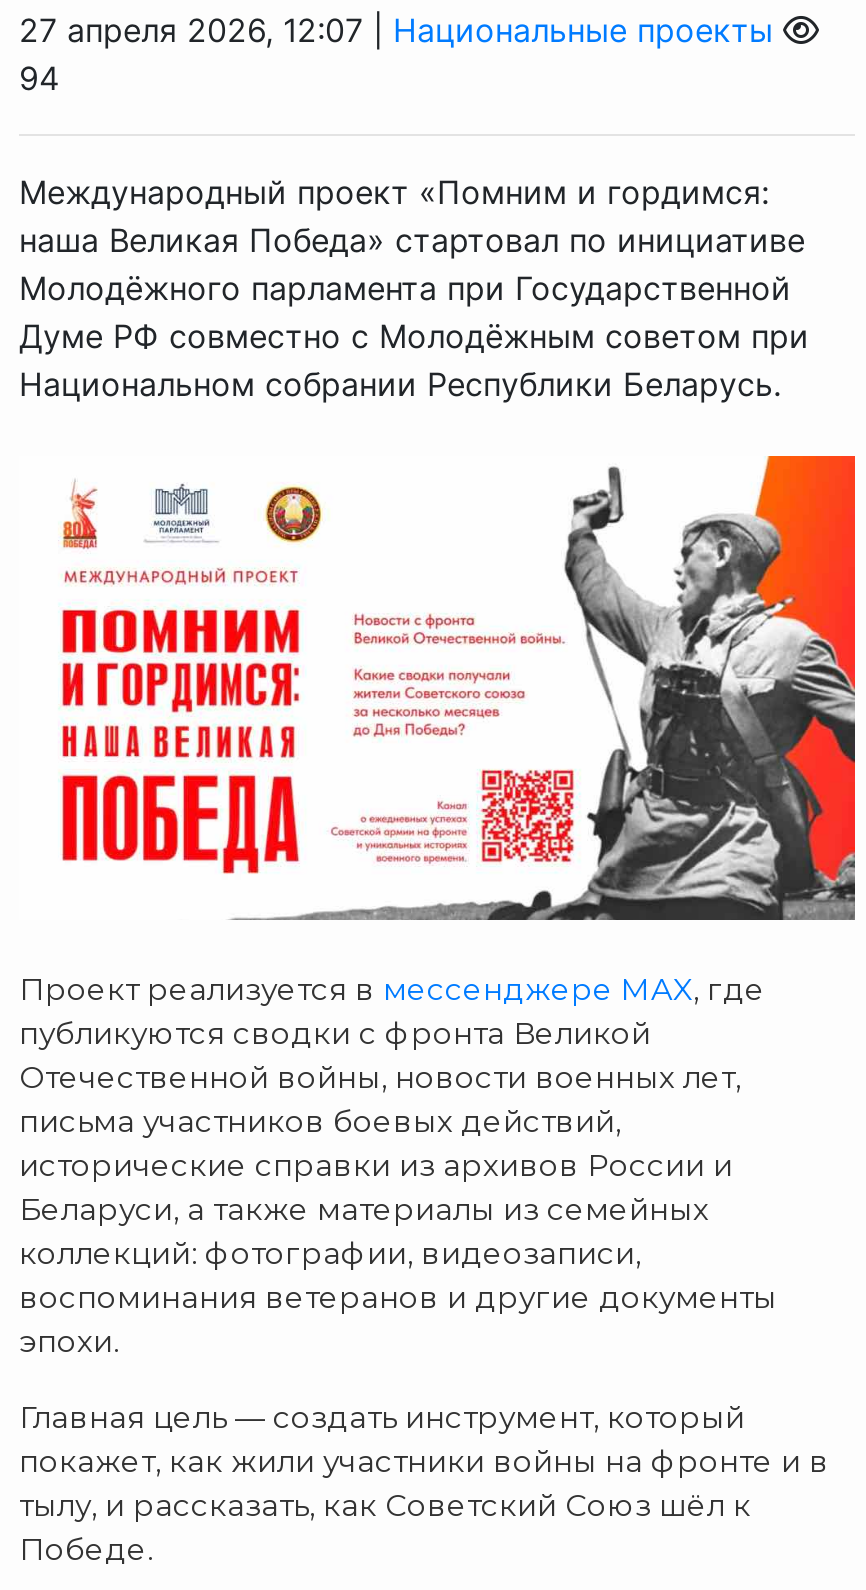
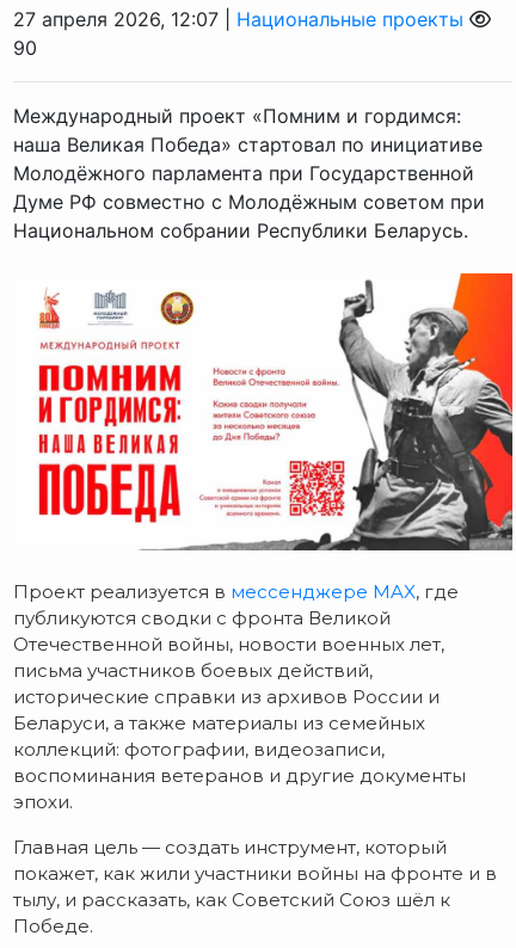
[19,58,59,98] 94 -> [13,36,37,60] 90

